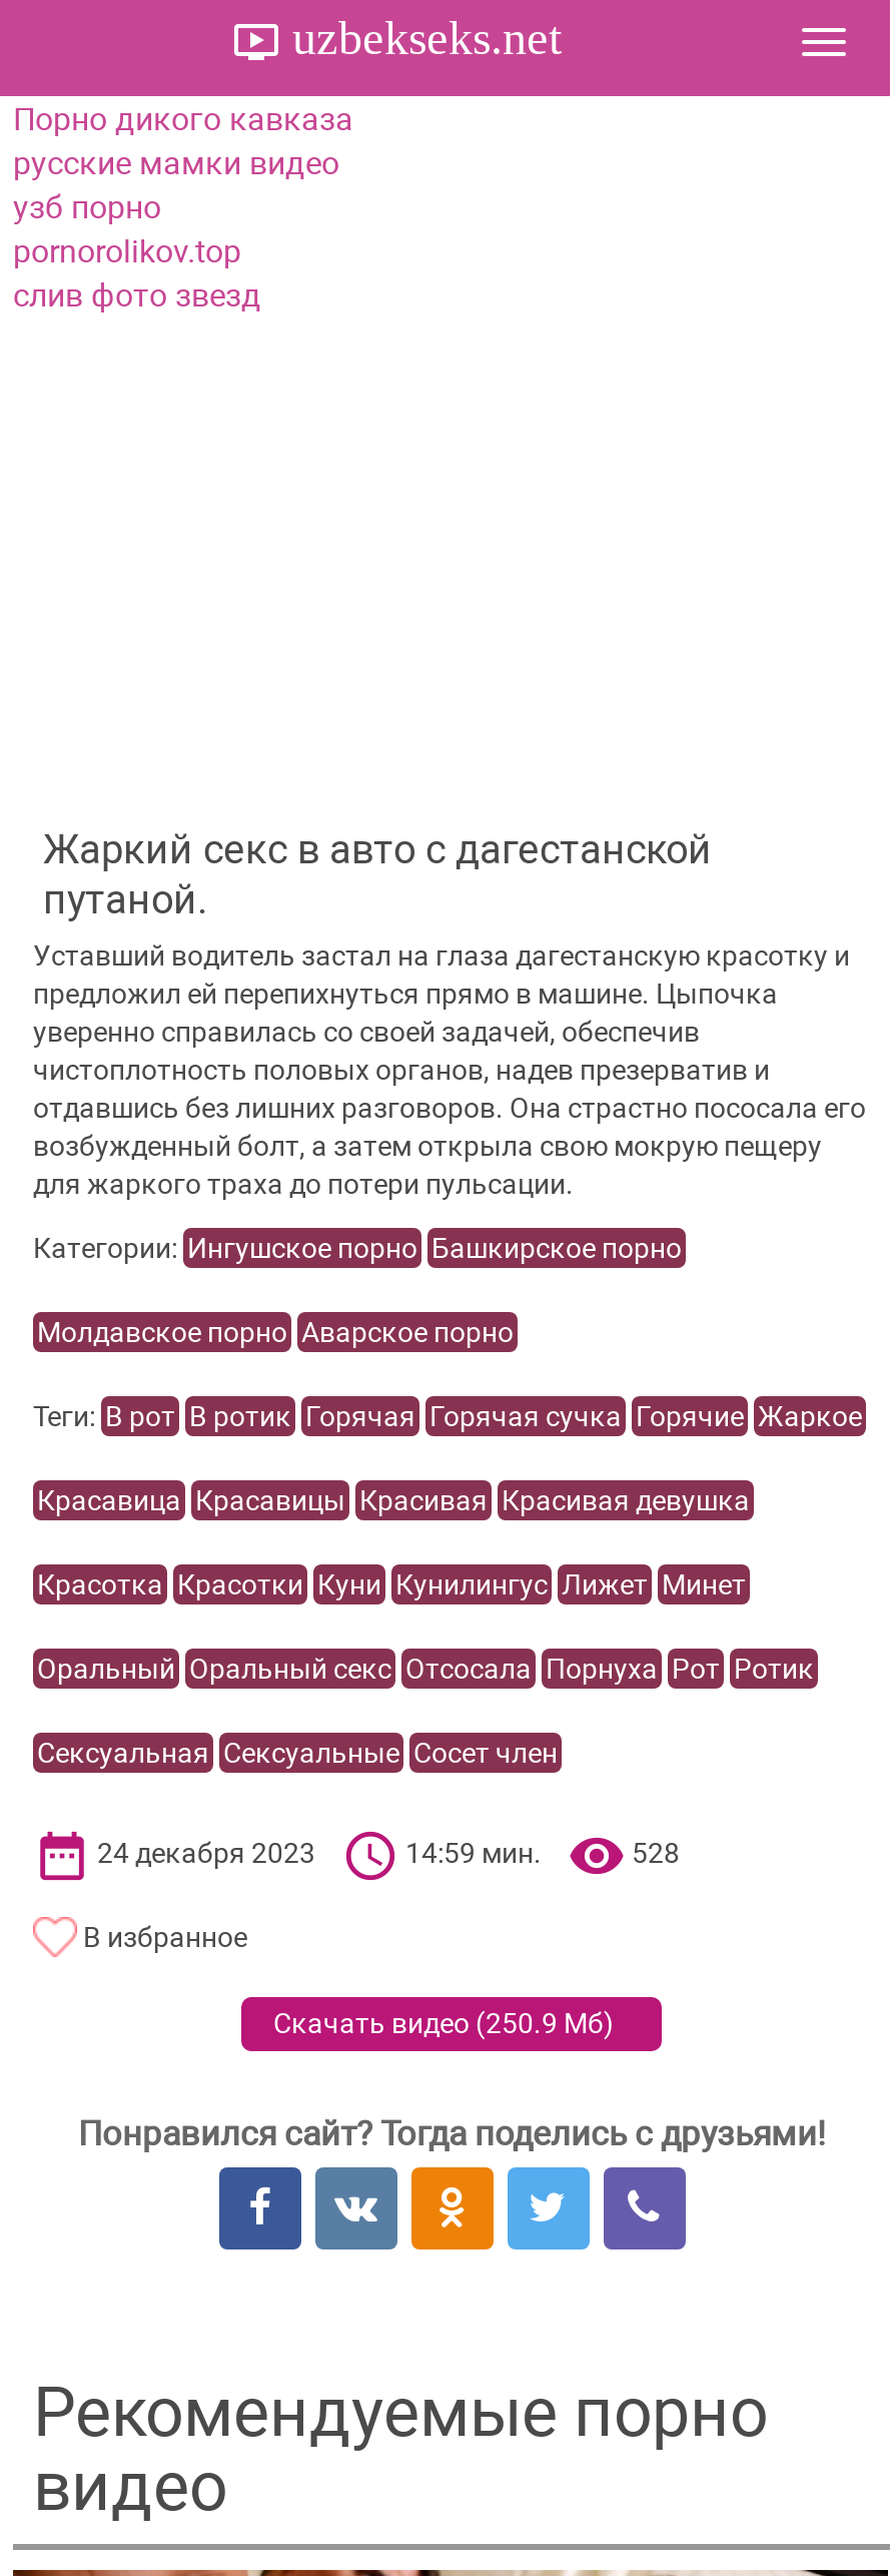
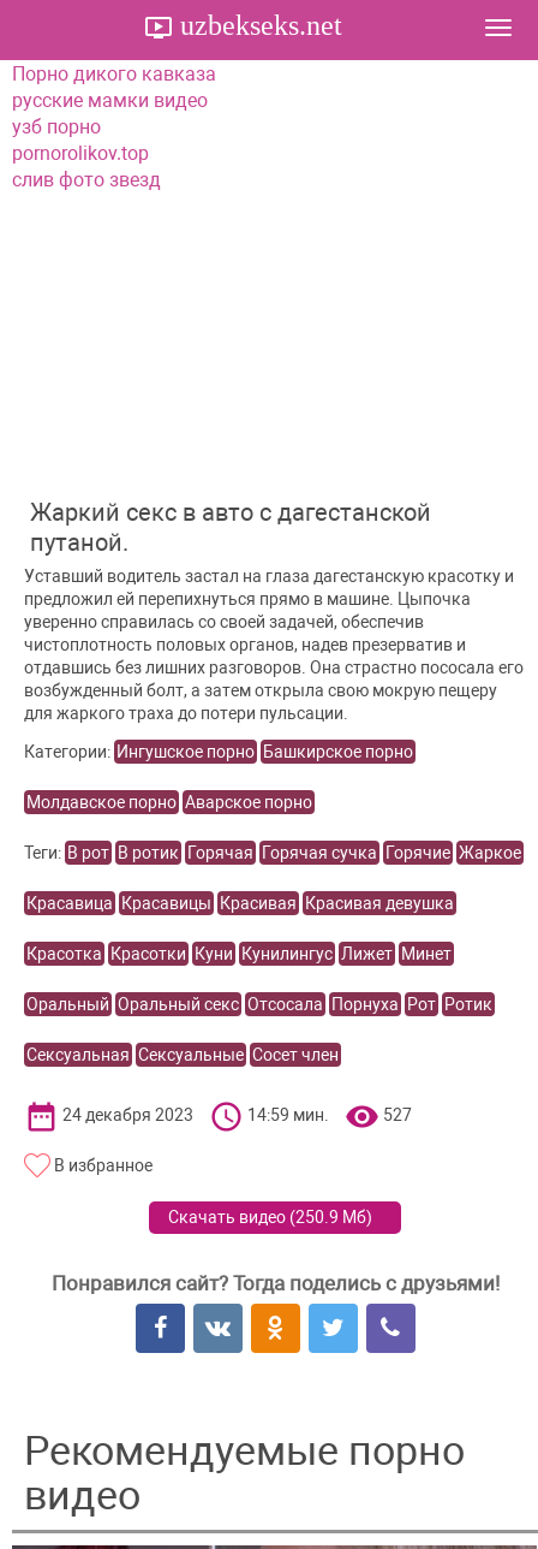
[626,1837,680,1869] 528 -> [379,1105,412,1125] 527

